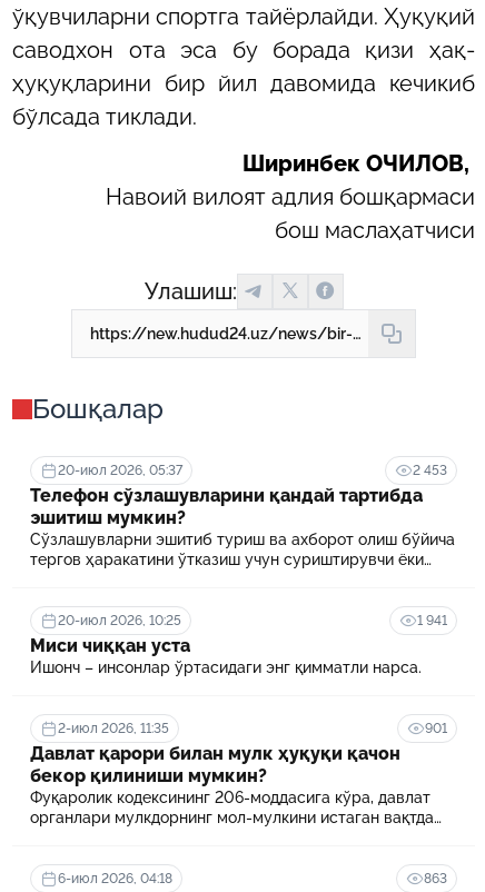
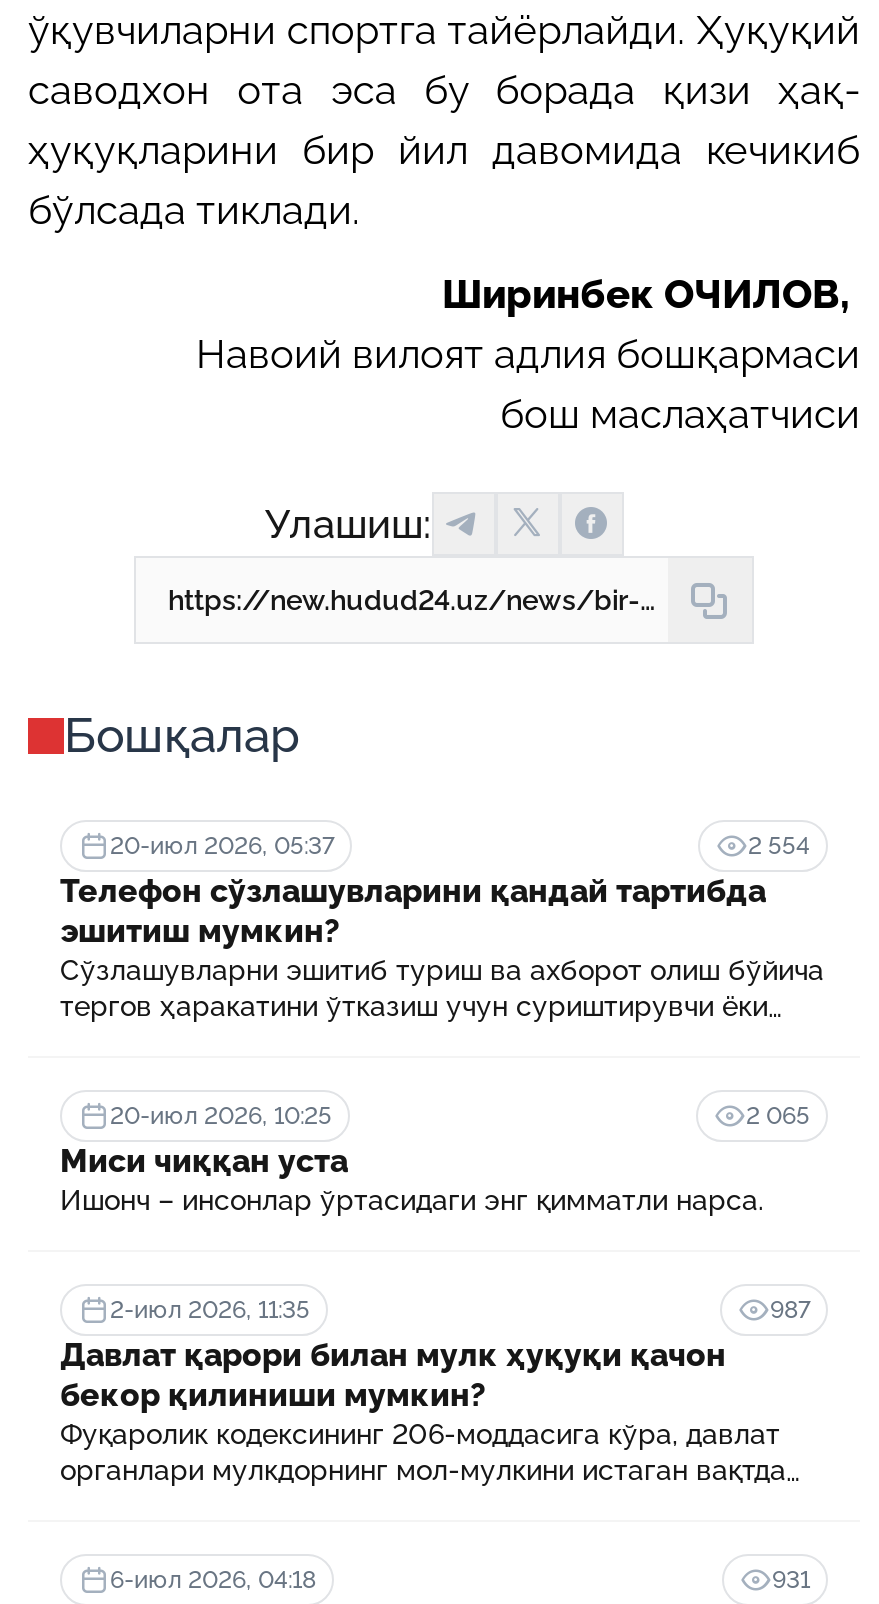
[413,462,447,478] 2 453 -> [748,832,810,860] 2 554
[417,613,447,628] 1 941 -> [746,1102,810,1130] 2 065
[425,720,447,736] 901 -> [770,1296,810,1324] 987
[424,871,447,886] 863 -> [772,1566,810,1594] 931

